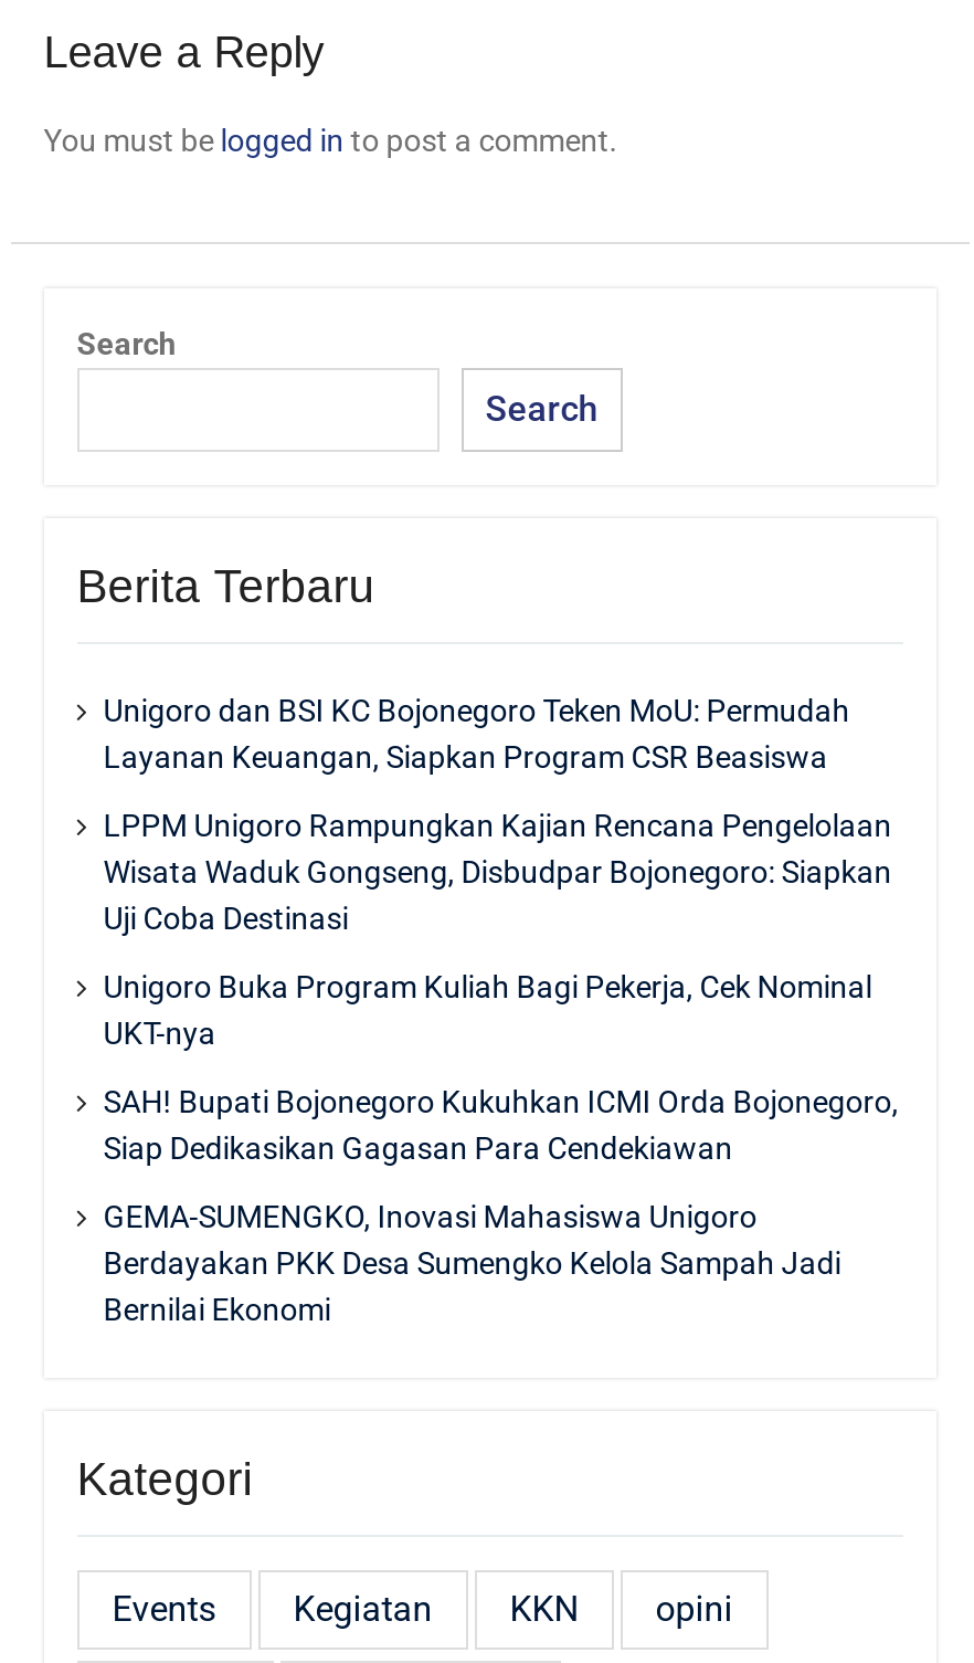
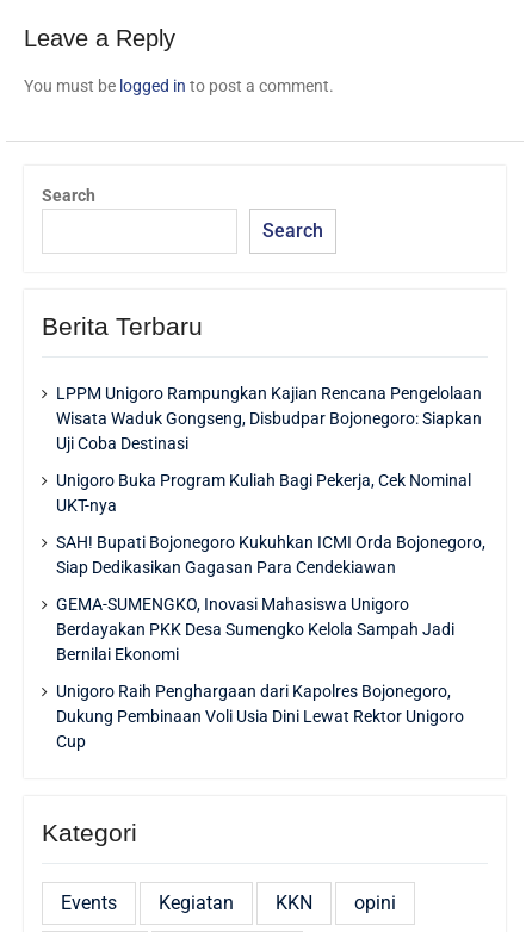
[103,693,850,774] Unigoro dan BSI KC Bojonegoro Teken MoU: Permudah | Layanan Keuangan, Siapkan Program CSR Beasiswa -> none
moved [103,808,898,1327] -> [56,384,485,664]: LPPM Unigoro Rampungkan Kajian Rencana Pengelolaan | Wisata Waduk Gongseng, Disbudpar Bojonegoro: Siapkan | Uji Coba Destinasi | ... | Berdayakan PKK Desa Sumengko Kelola Sampah Jadi | Bernilai Ekonomi
none -> [56,682,464,751] Unigoro Raih Penghargaan dari Kapolres Bojonegoro, | Dukung Pembinaan Voli Usia Dini Lewat Rektor Unigoro | Cup

